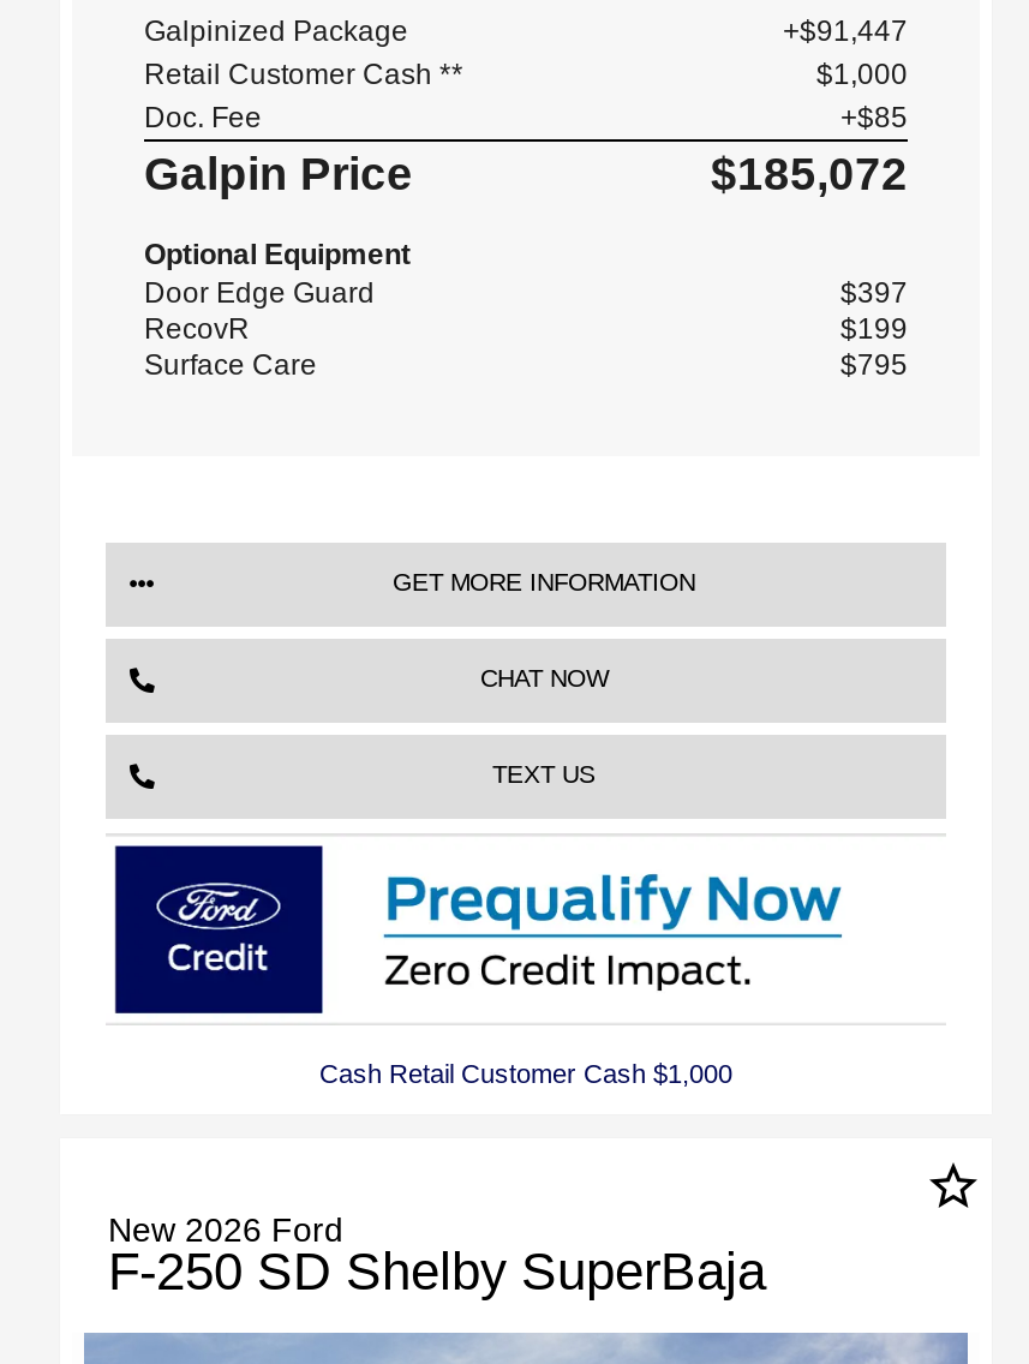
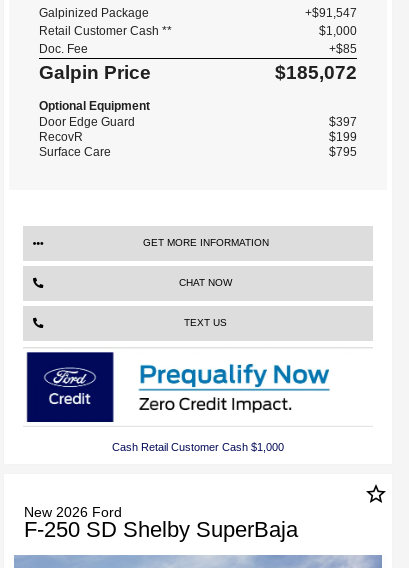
[783,14,908,48] +$91,447 -> [305,6,357,20] +$91,547

